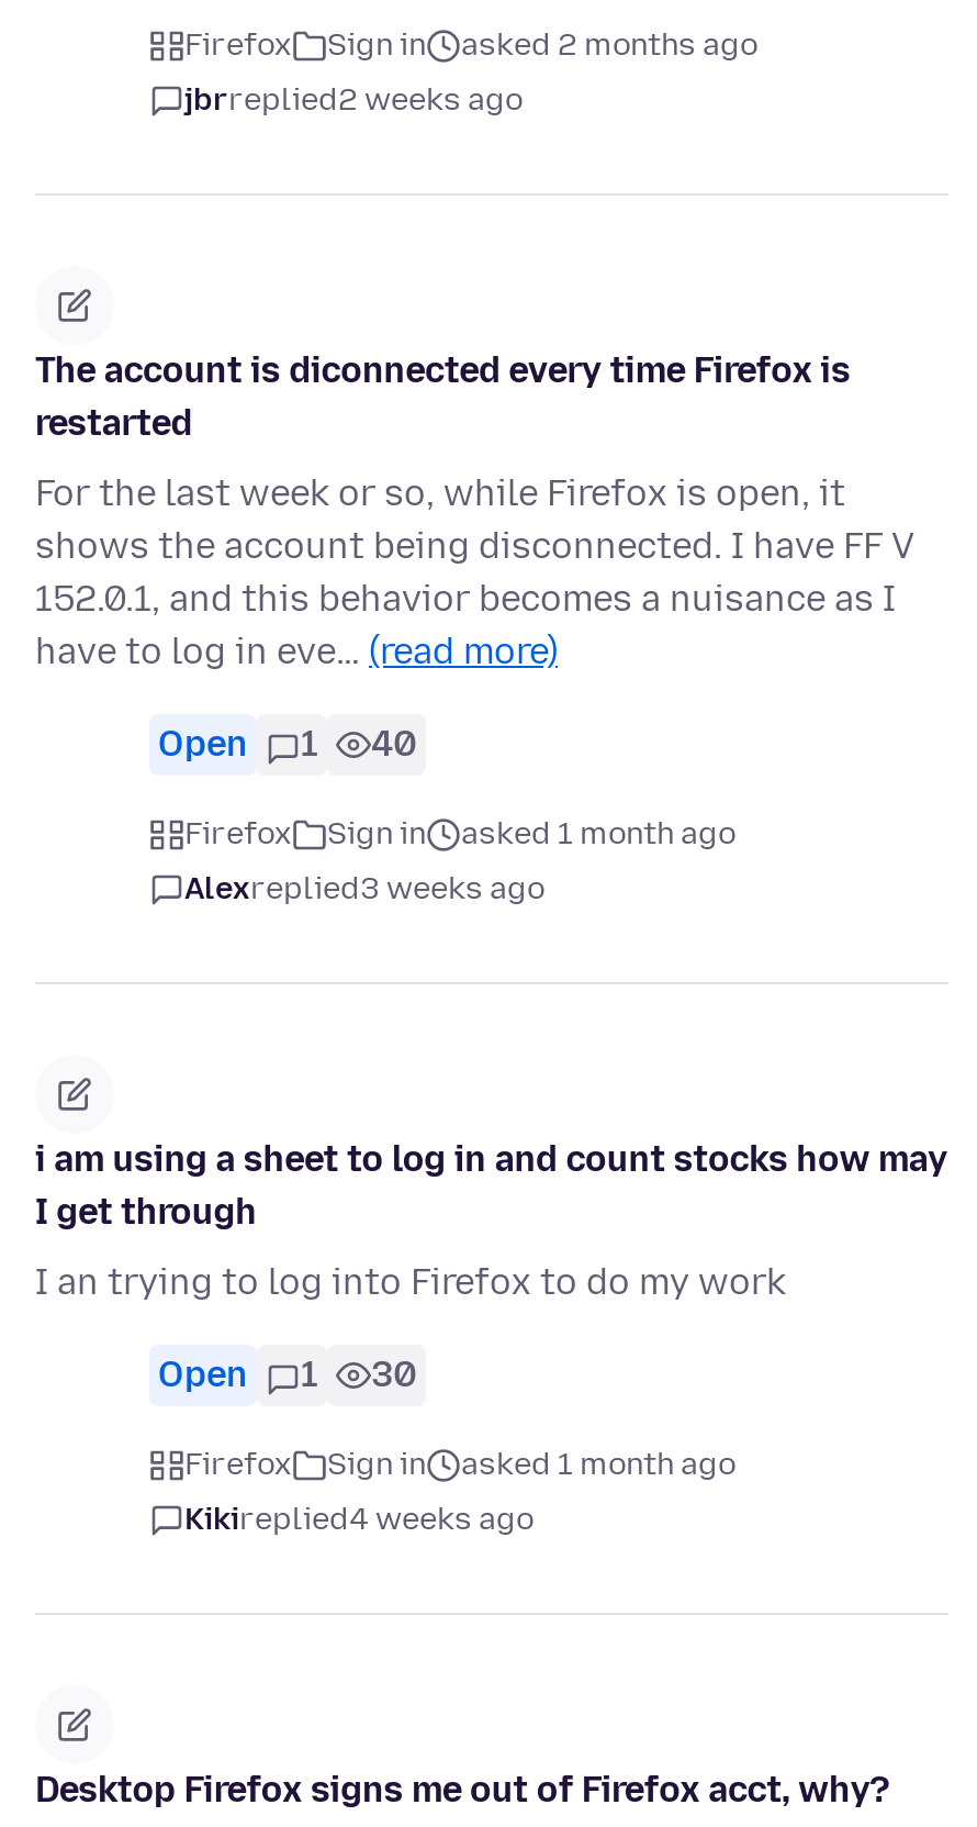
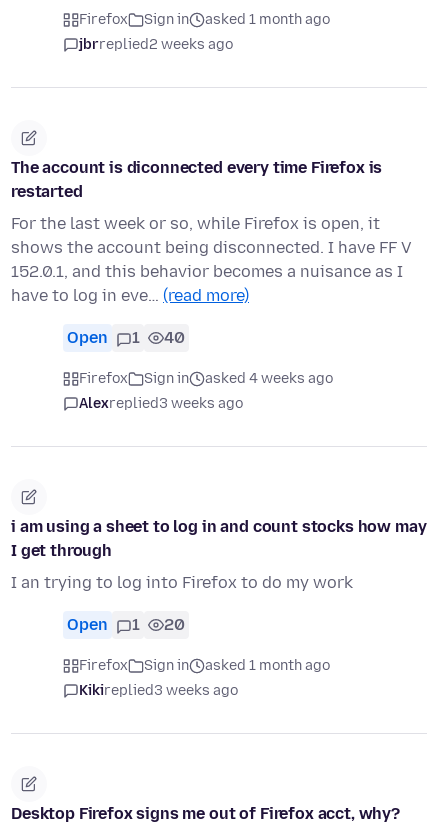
[461,27,757,65] asked 2 months ago -> [205,11,330,28] asked 1 month ago
[461,816,735,854] asked 1 month ago -> [205,370,333,387] asked 4 weeks ago
[158,1355,417,1396] Open 1 30 -> [67,615,185,634] Open 1 20
[184,1502,534,1539] Kikireplied4 weeks ago -> [79,682,238,699] Kikireplied3 weeks ago

